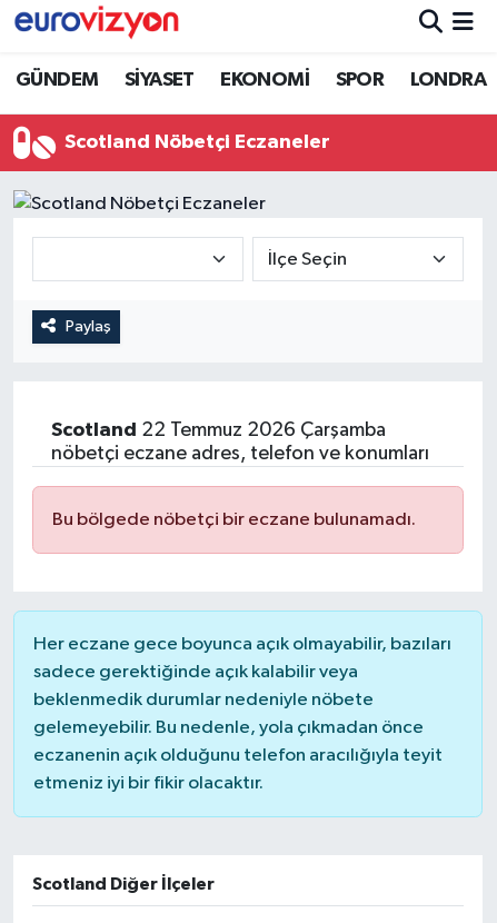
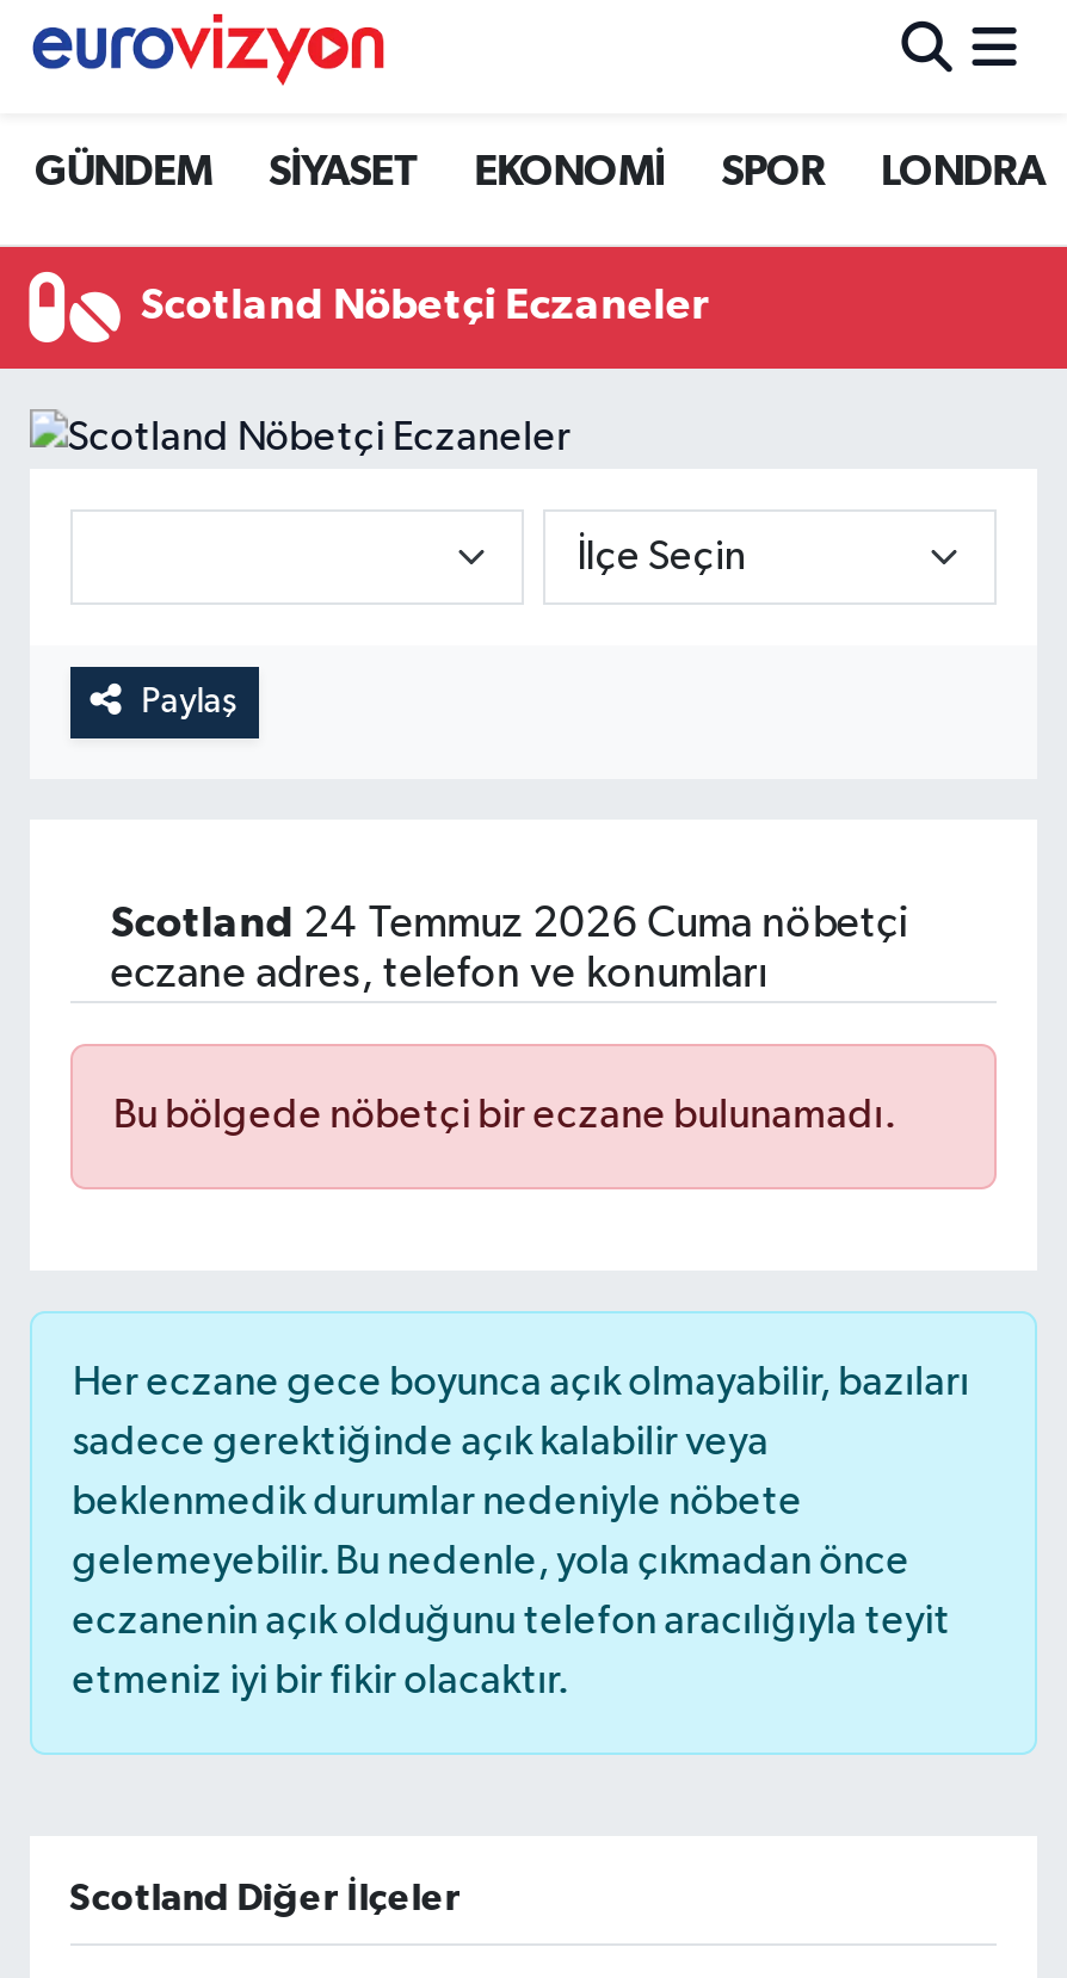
[51,420,429,464] Scotland 22 Temmuz 2026 Çarşamba | nöbetçi eczane adres, telefon ve konumları -> [111,903,908,996] Scotland 24 Temmuz 2026 Cuma nöbetçi | eczane adres, telefon ve konumları

